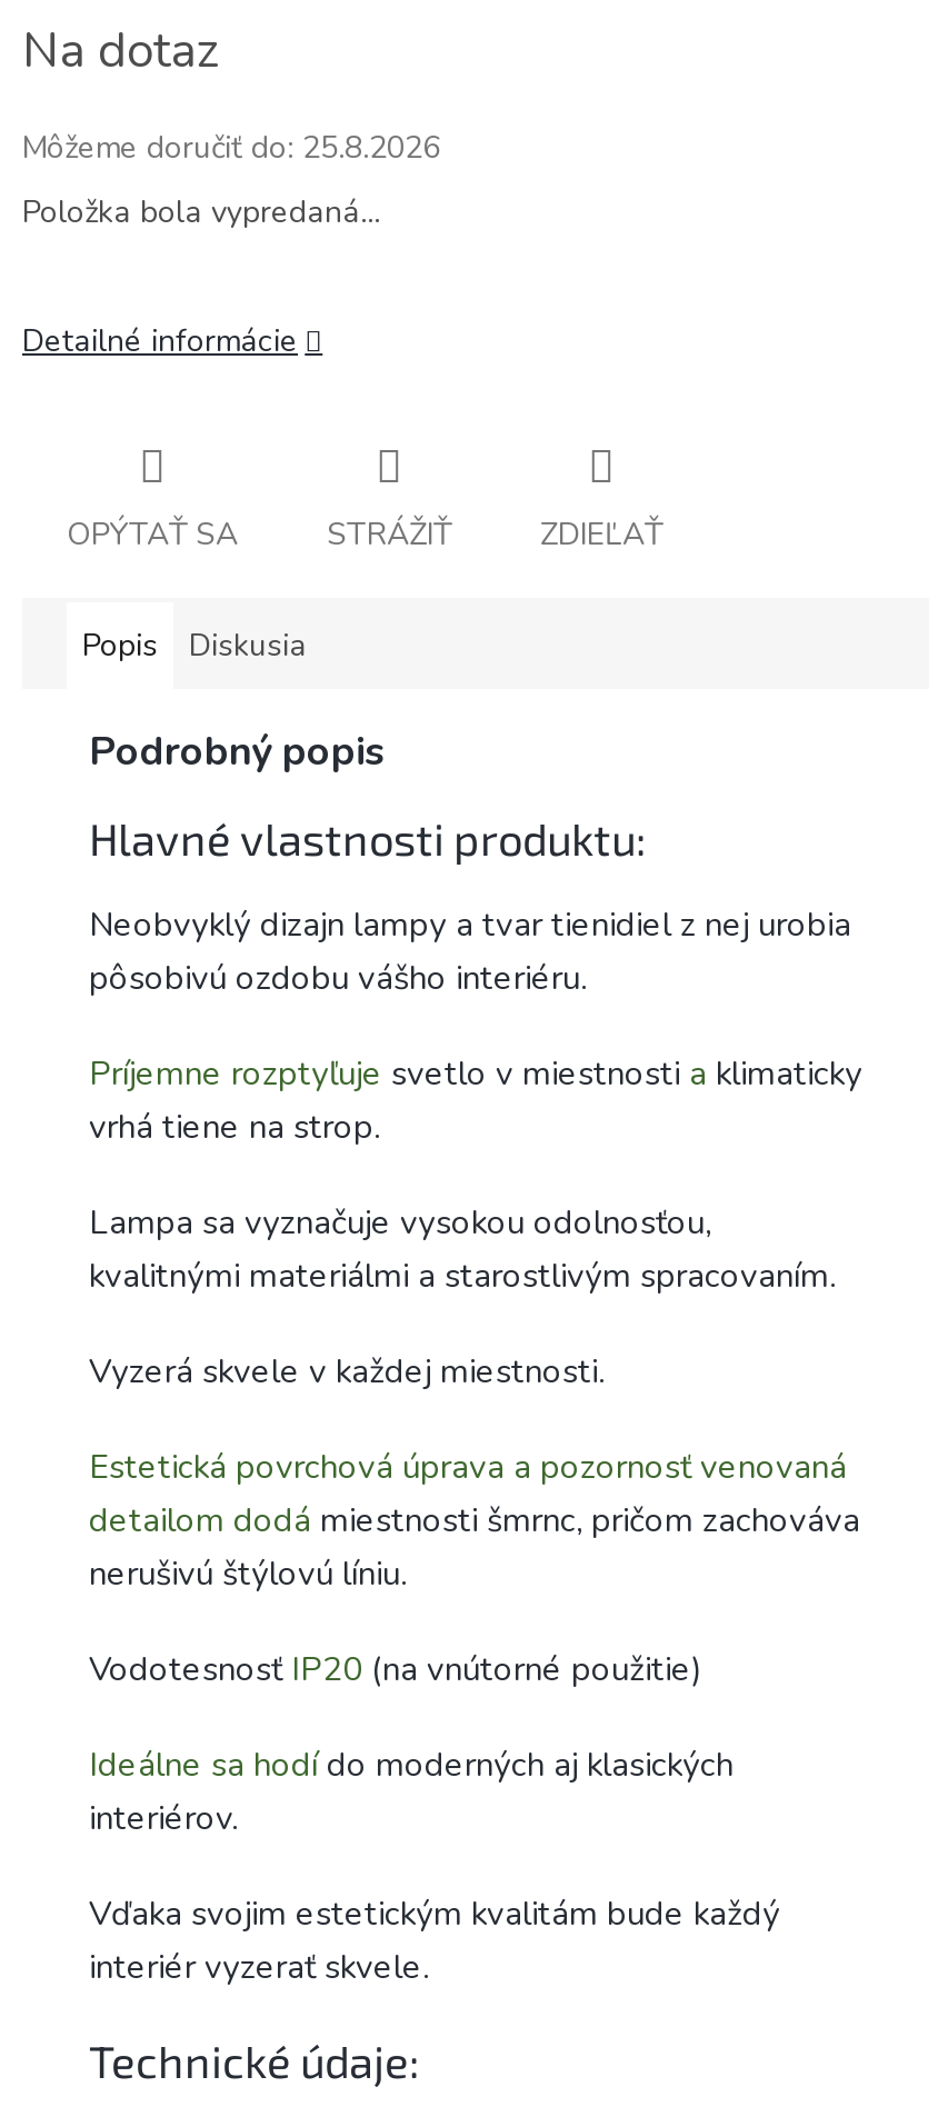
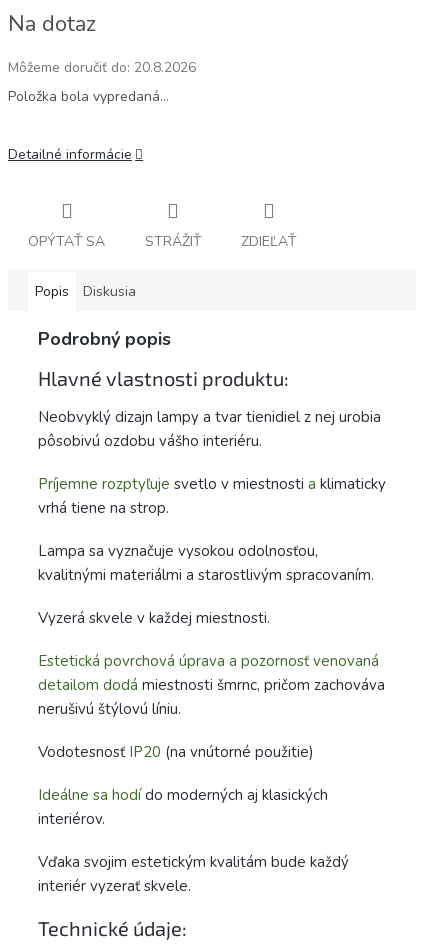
[22,127,440,169] Môžeme doručiť do: 25.8.2026 -> [8,58,196,77] Môžeme doručiť do: 20.8.2026

